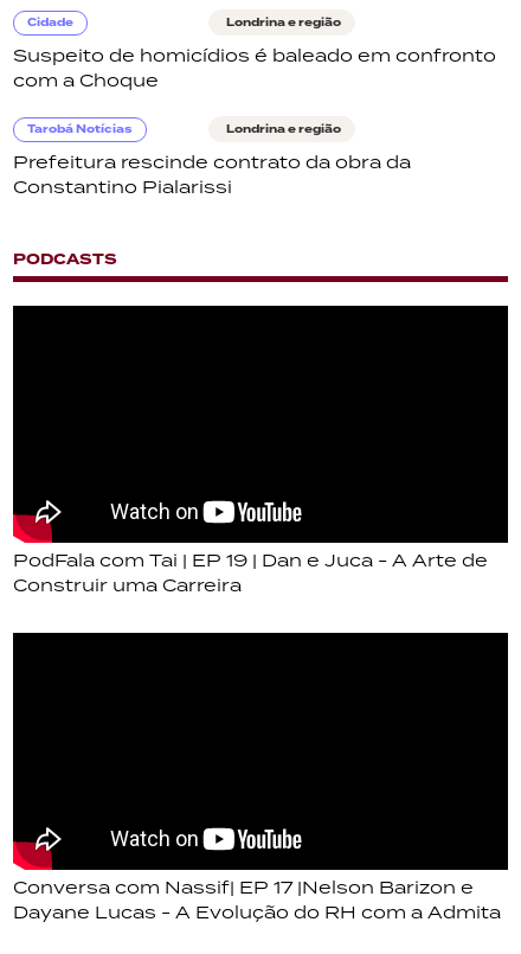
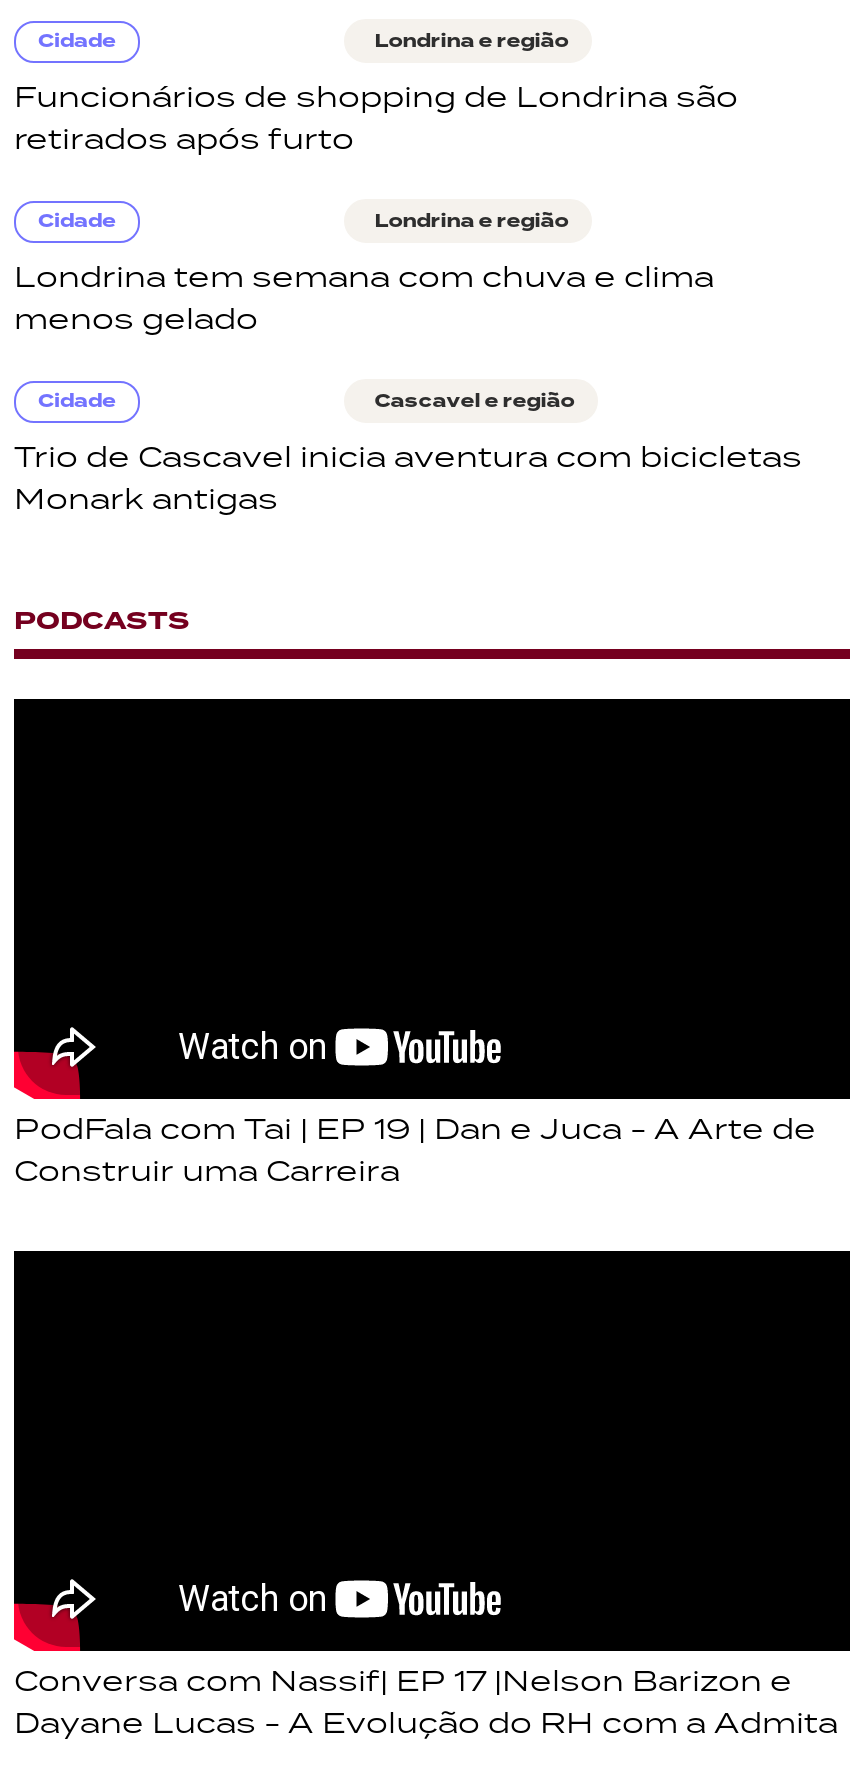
[13,44,496,91] Suspeito de homicídios é baleado em confronto | com a Choque -> [14,77,738,157] Funcionários de shopping de Londrina são | retirados após furto
[27,121,133,137] Tarobá Notícias -> [38,207,116,235] Cidade
[13,151,411,198] Prefeitura rescinde contrato da obra da | Constantino Pialarissi -> [14,257,802,517] Londrina tem semana com chuva e clima | menos gelado | Cidade | Cascavel e região | Trio de Cascavel inicia aventura com bicicletas | Monark antigas

